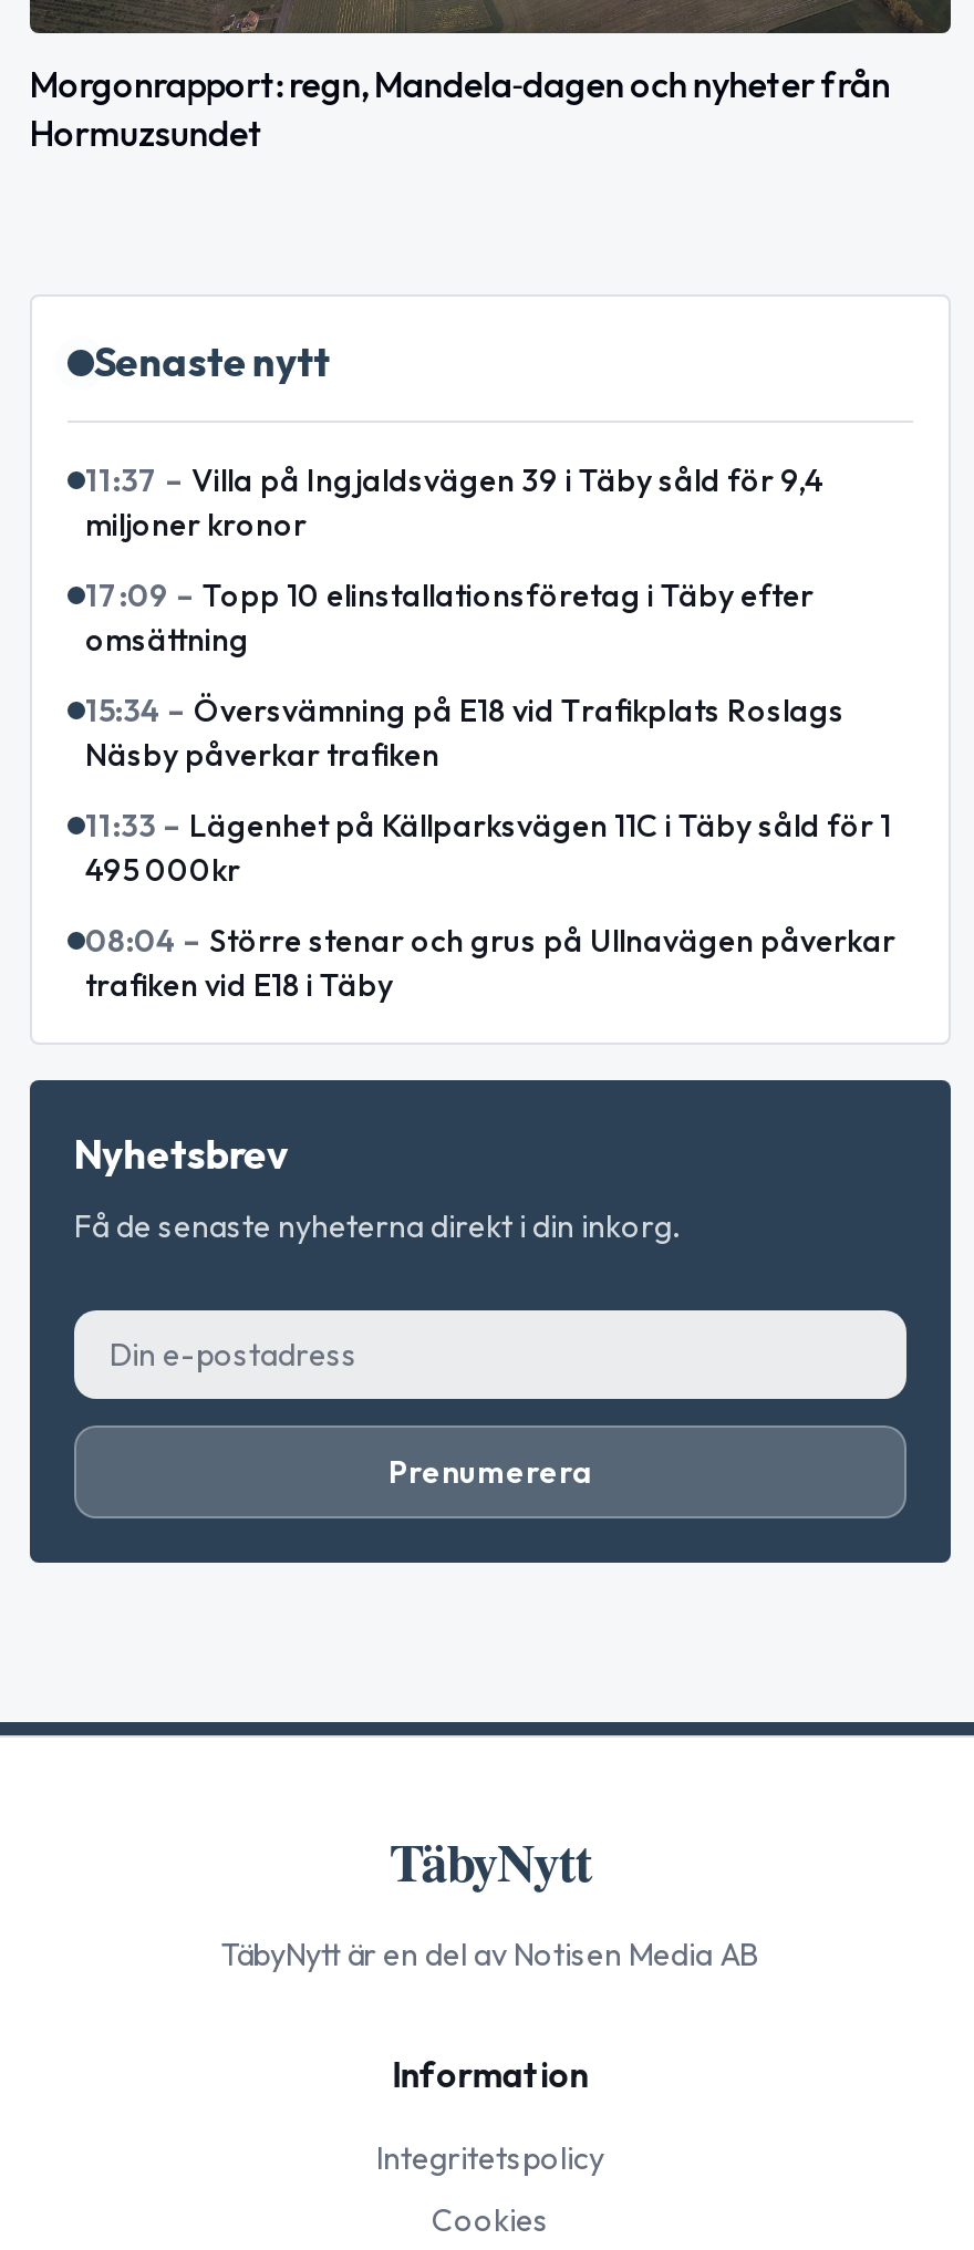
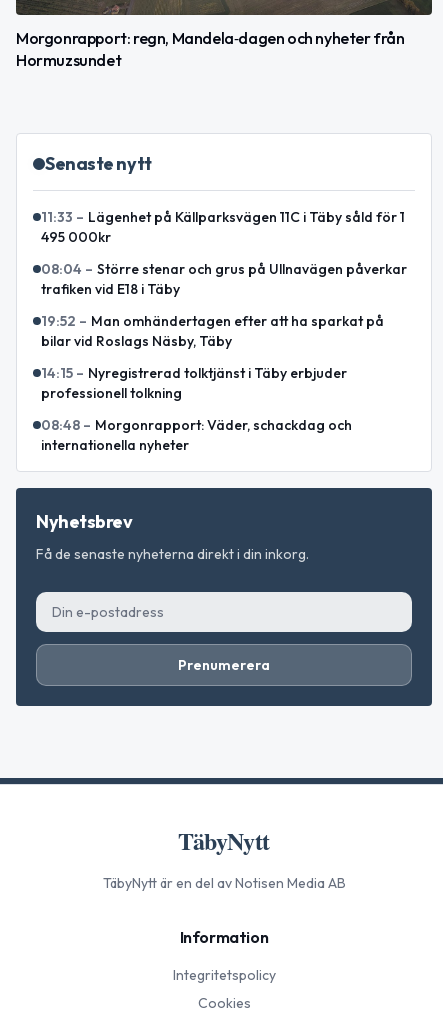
[85,459,845,774] 11:37 – Villa på Ingjaldsvägen 39 i Täby såld för 9,4 | miljoner kronor | 17:09 – Topp 10 elinstallationsföretag i Täby efter | omsättning | 15:34 – Översvämning på E18 vid Trafikplats Roslags | Näsby påverkar trafiken -> none
moved [85,805,895,1004] -> [41,207,407,297]: 11:33 – Lägenhet på Källparksvägen 11C i Täby såld för 1 | 495 000kr | 08:04 – Större stenar och grus på Ullnavägen påverkar | trafiken vid E18 i Täby
none -> [41,311,384,453] 19:52 – Man omhändertagen efter att ha sparkat på | bilar vid Roslags Näsby, Täby | 14:15 – Nyregistrerad tolktjänst i Täby erbjuder | professionell tolkning | 08:48 – Morgonrapport: Väder, schackdag och | internationella nyheter

